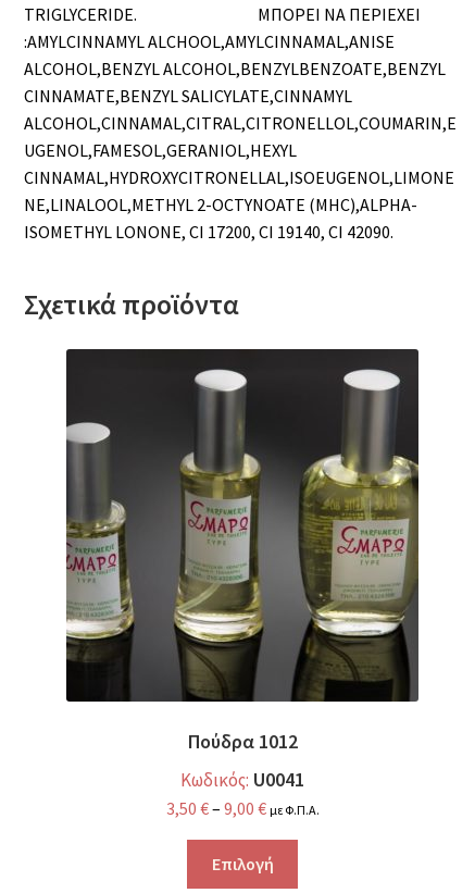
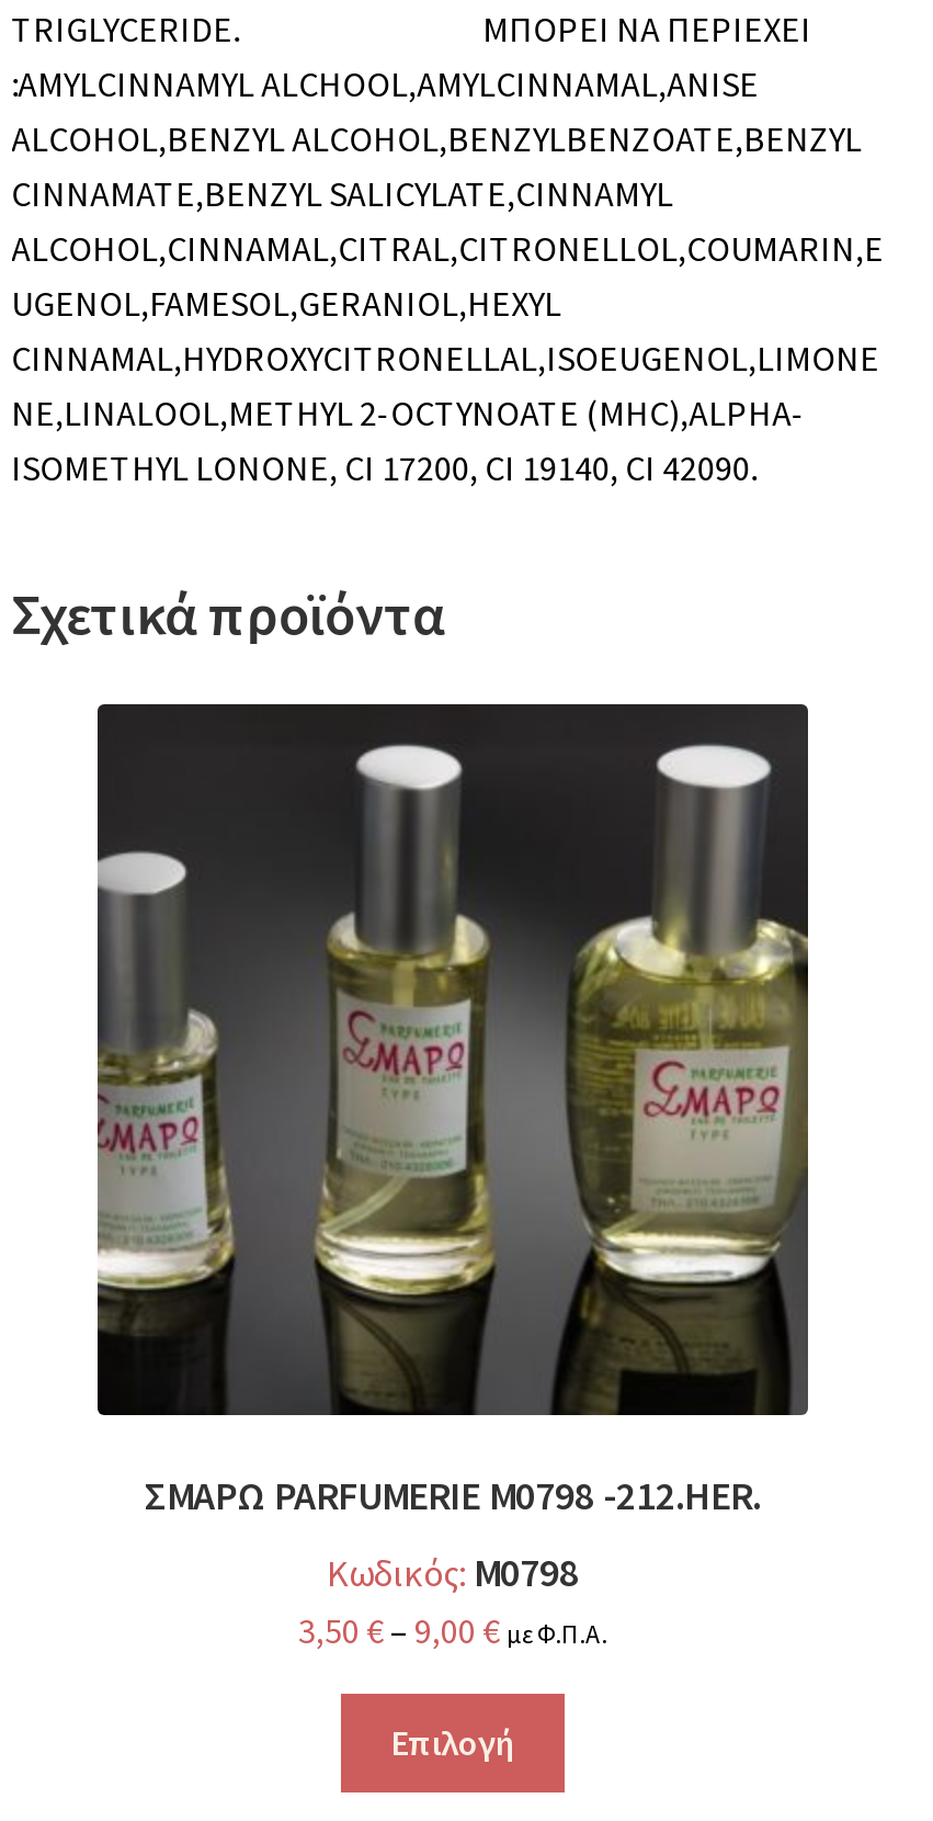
[187,729,297,754] Πούδρα 1012 -> [145,1471,761,1521] ΣΜΑΡΩ PARFUMERIE M0798 -212.HER.
[180,767,304,792] Κωδικός: U0041 -> [327,1547,579,1597] Κωδικός: M0798

